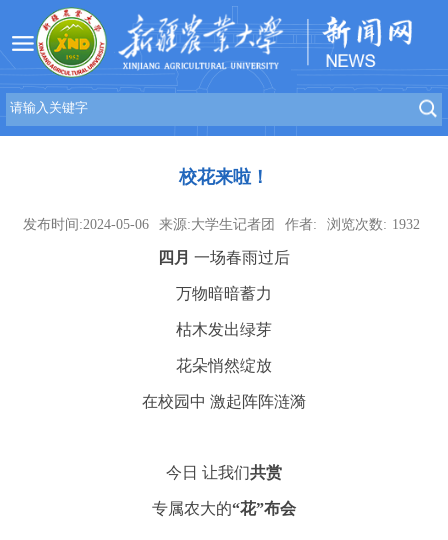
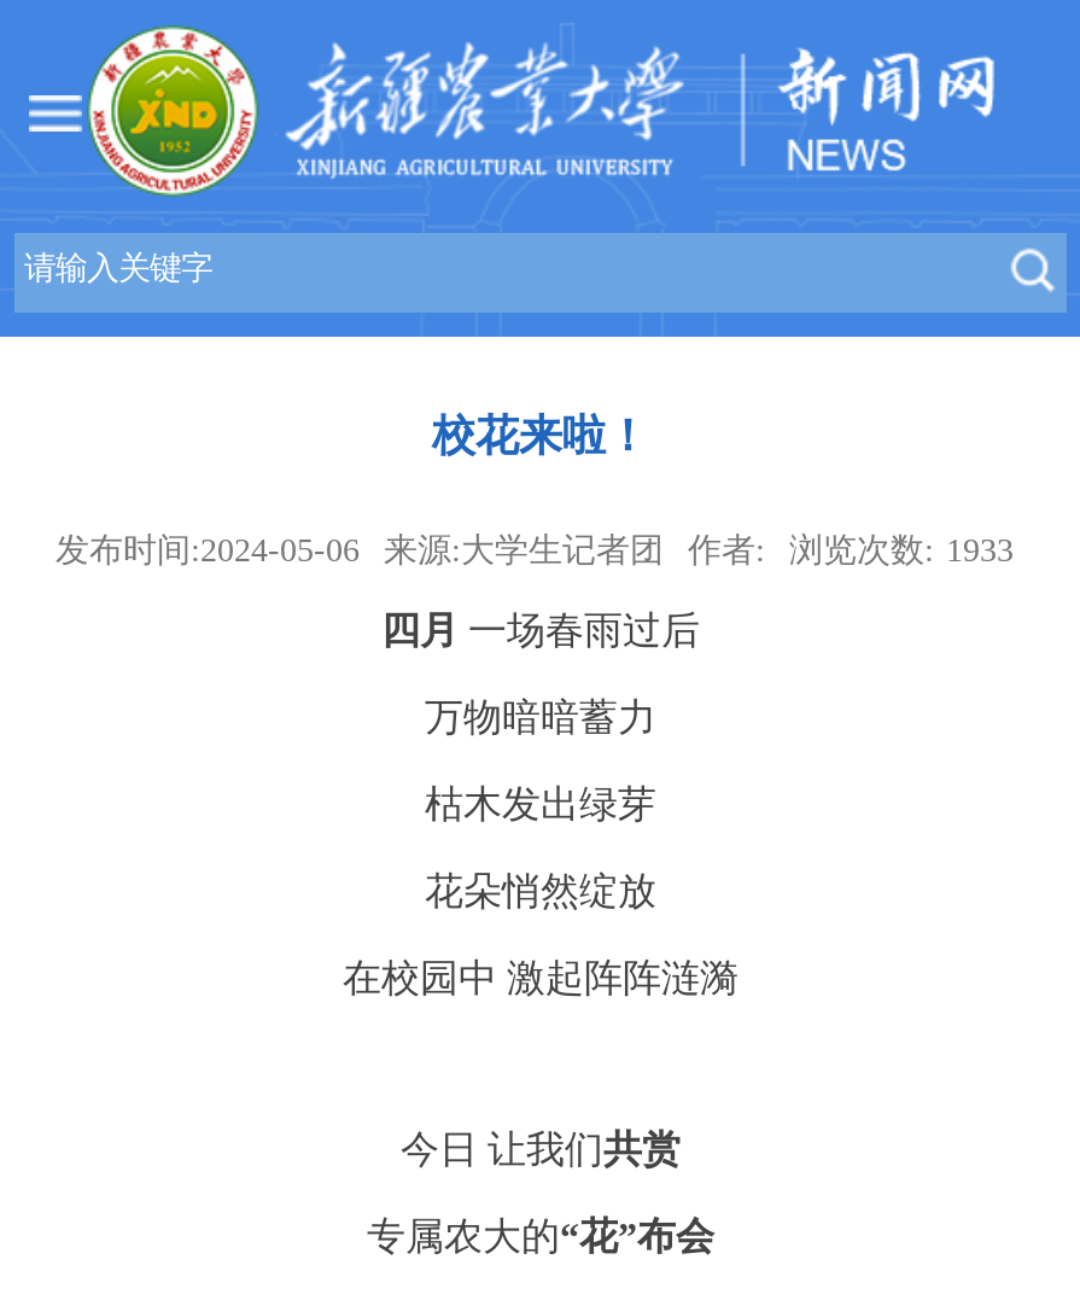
[23,217,420,232] 发布时间:2024-05-06 来源:大学生记者团 作者: 浏览次数: 1932 -> [56,533,1014,569] 发布时间:2024-05-06 来源:大学生记者团 作者: 浏览次数: 1933

